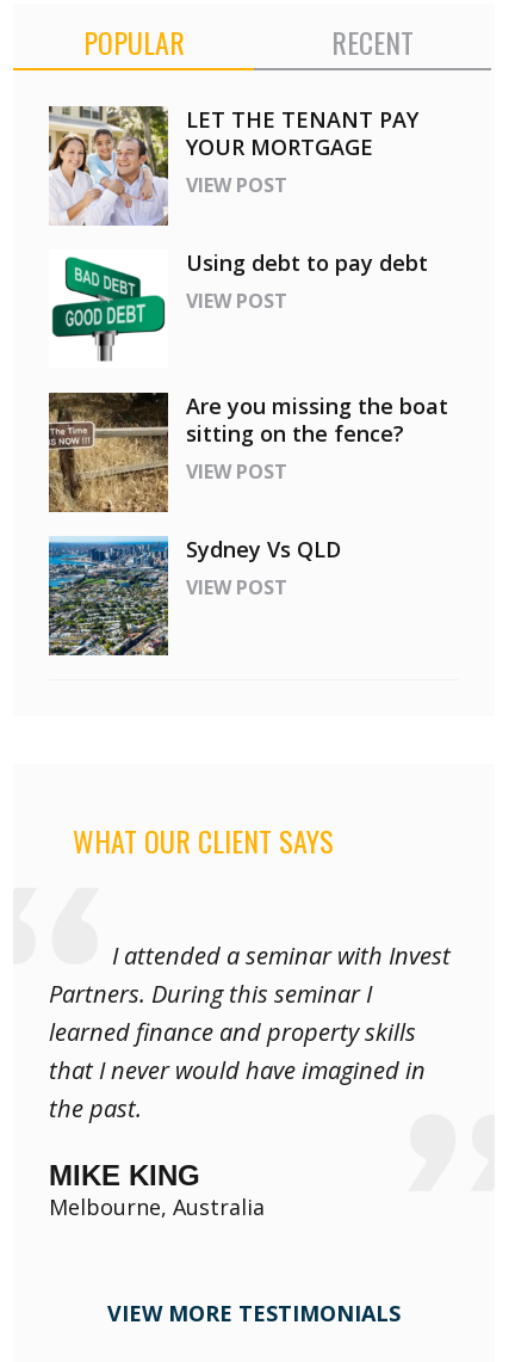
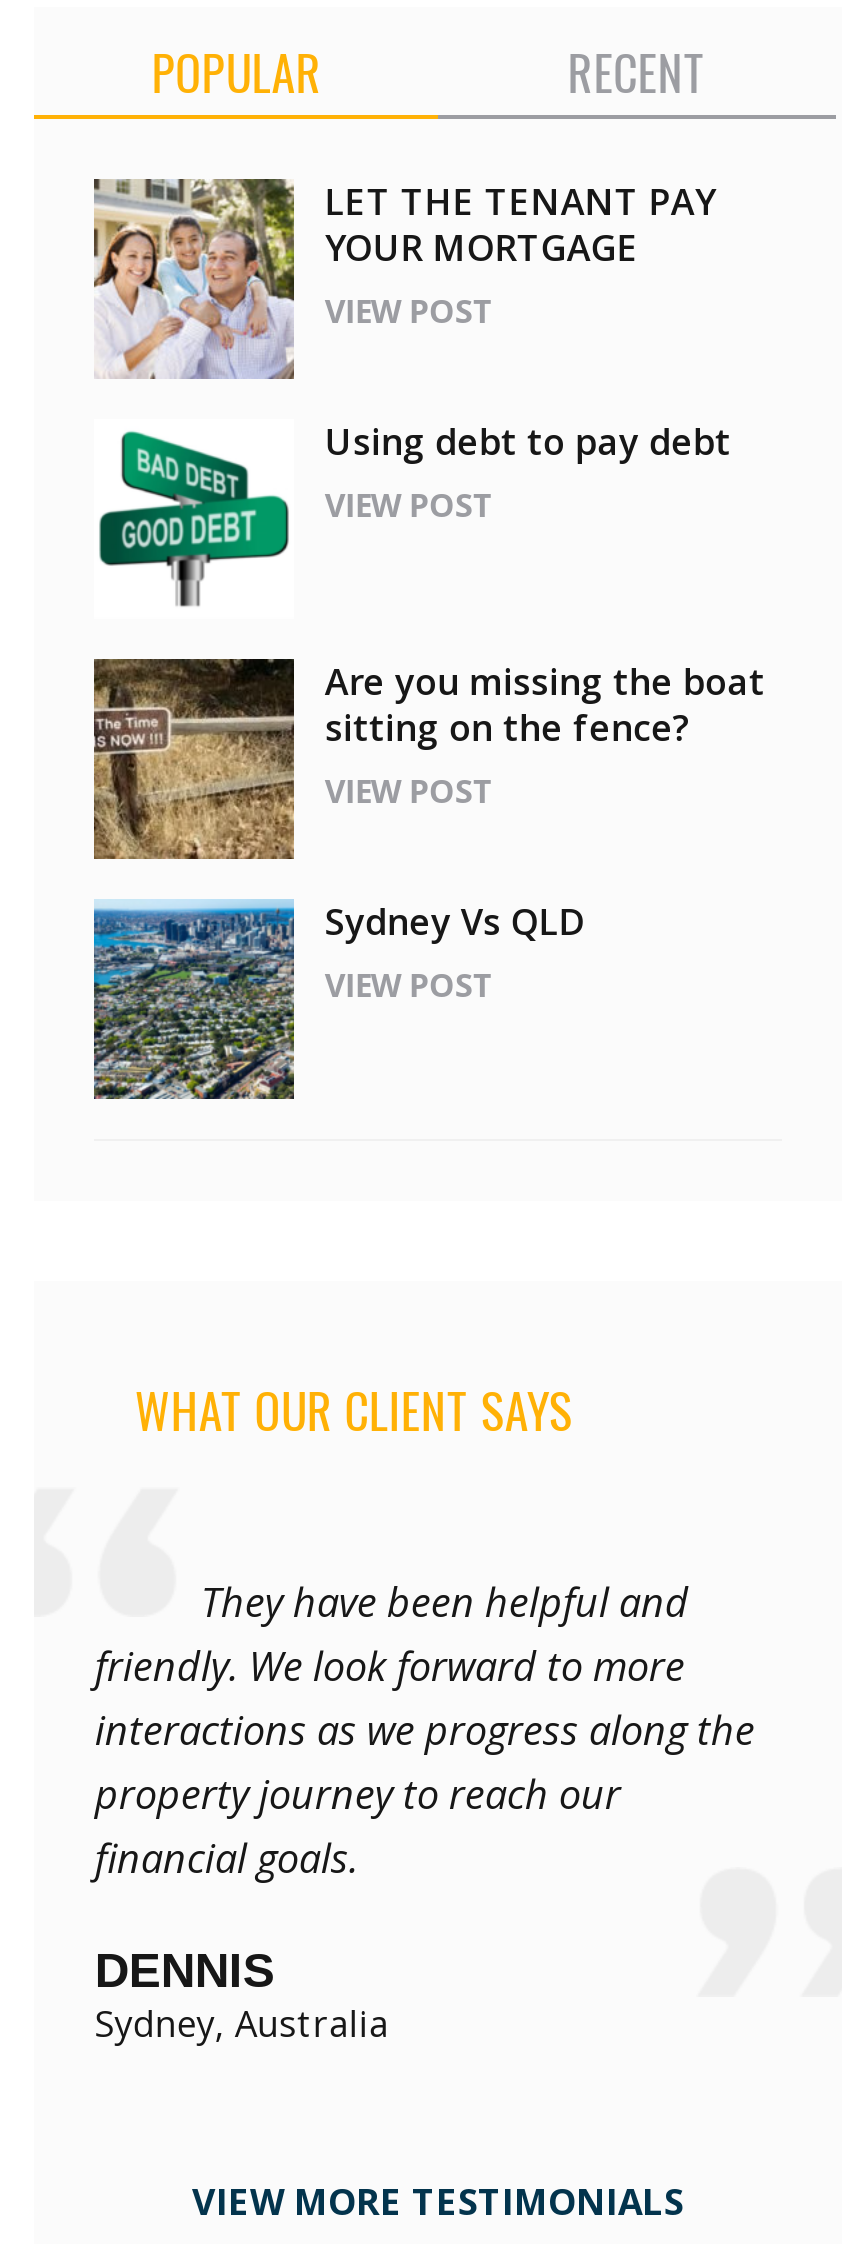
[49,939,451,1124] I attended a seminar with Invest | Partners. During this seminar I | learned finance and property skills | that I never would have imagined in | the past. -> [95,1575,755,1885] They have been helpful and | friendly. We look forward to more | interactions as we progress along the | property journey to reach our | financial goals.
[49,1159,265,1221] MIKE KING | Melbourne, Australia -> [95,1943,389,2047] DENNIS | Sydney, Australia

